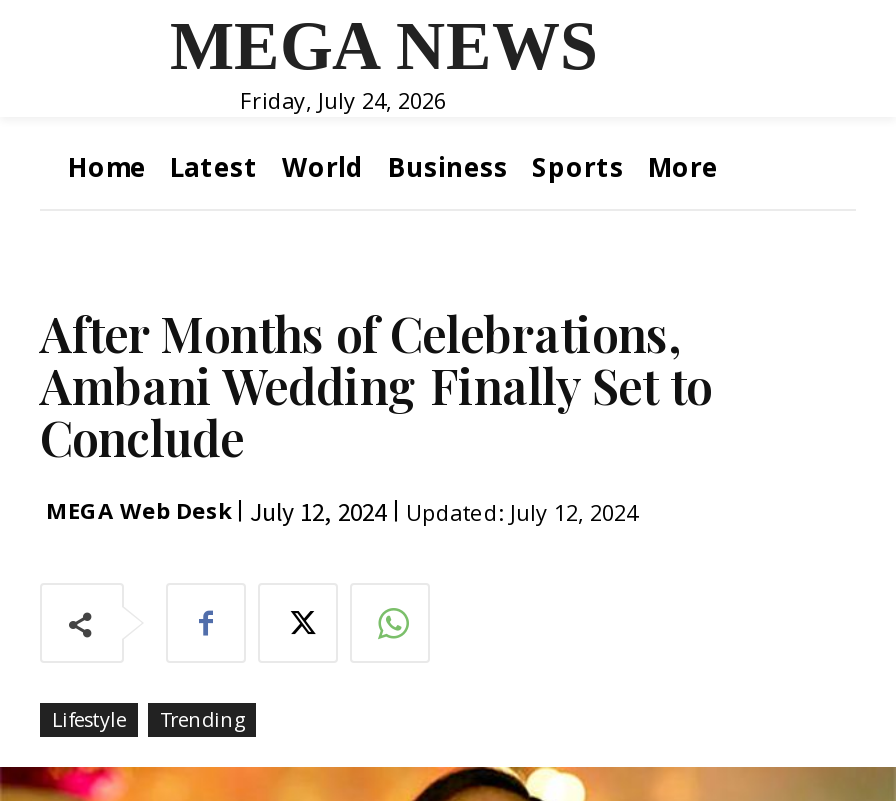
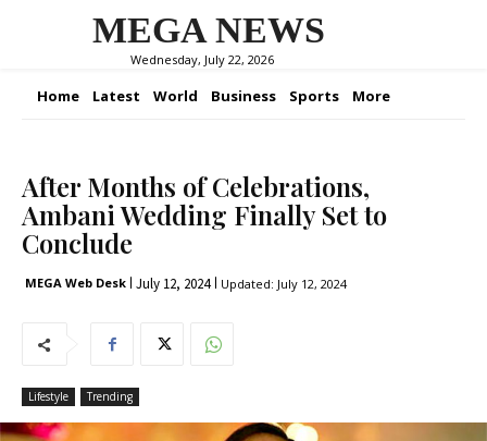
[240,84,446,114] Friday, July 24, 2026 -> [130,51,274,67] Wednesday, July 22, 2026

